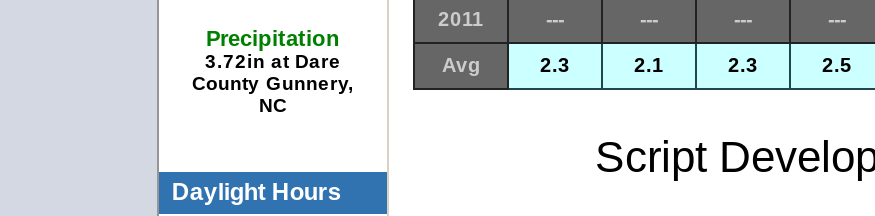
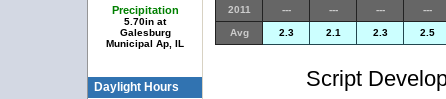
[192,50,354,116] 3.72in at Dare | County Gunnery, | NC -> [106,16,184,49] 5.70in at | Galesburg | Municipal Ap, IL

